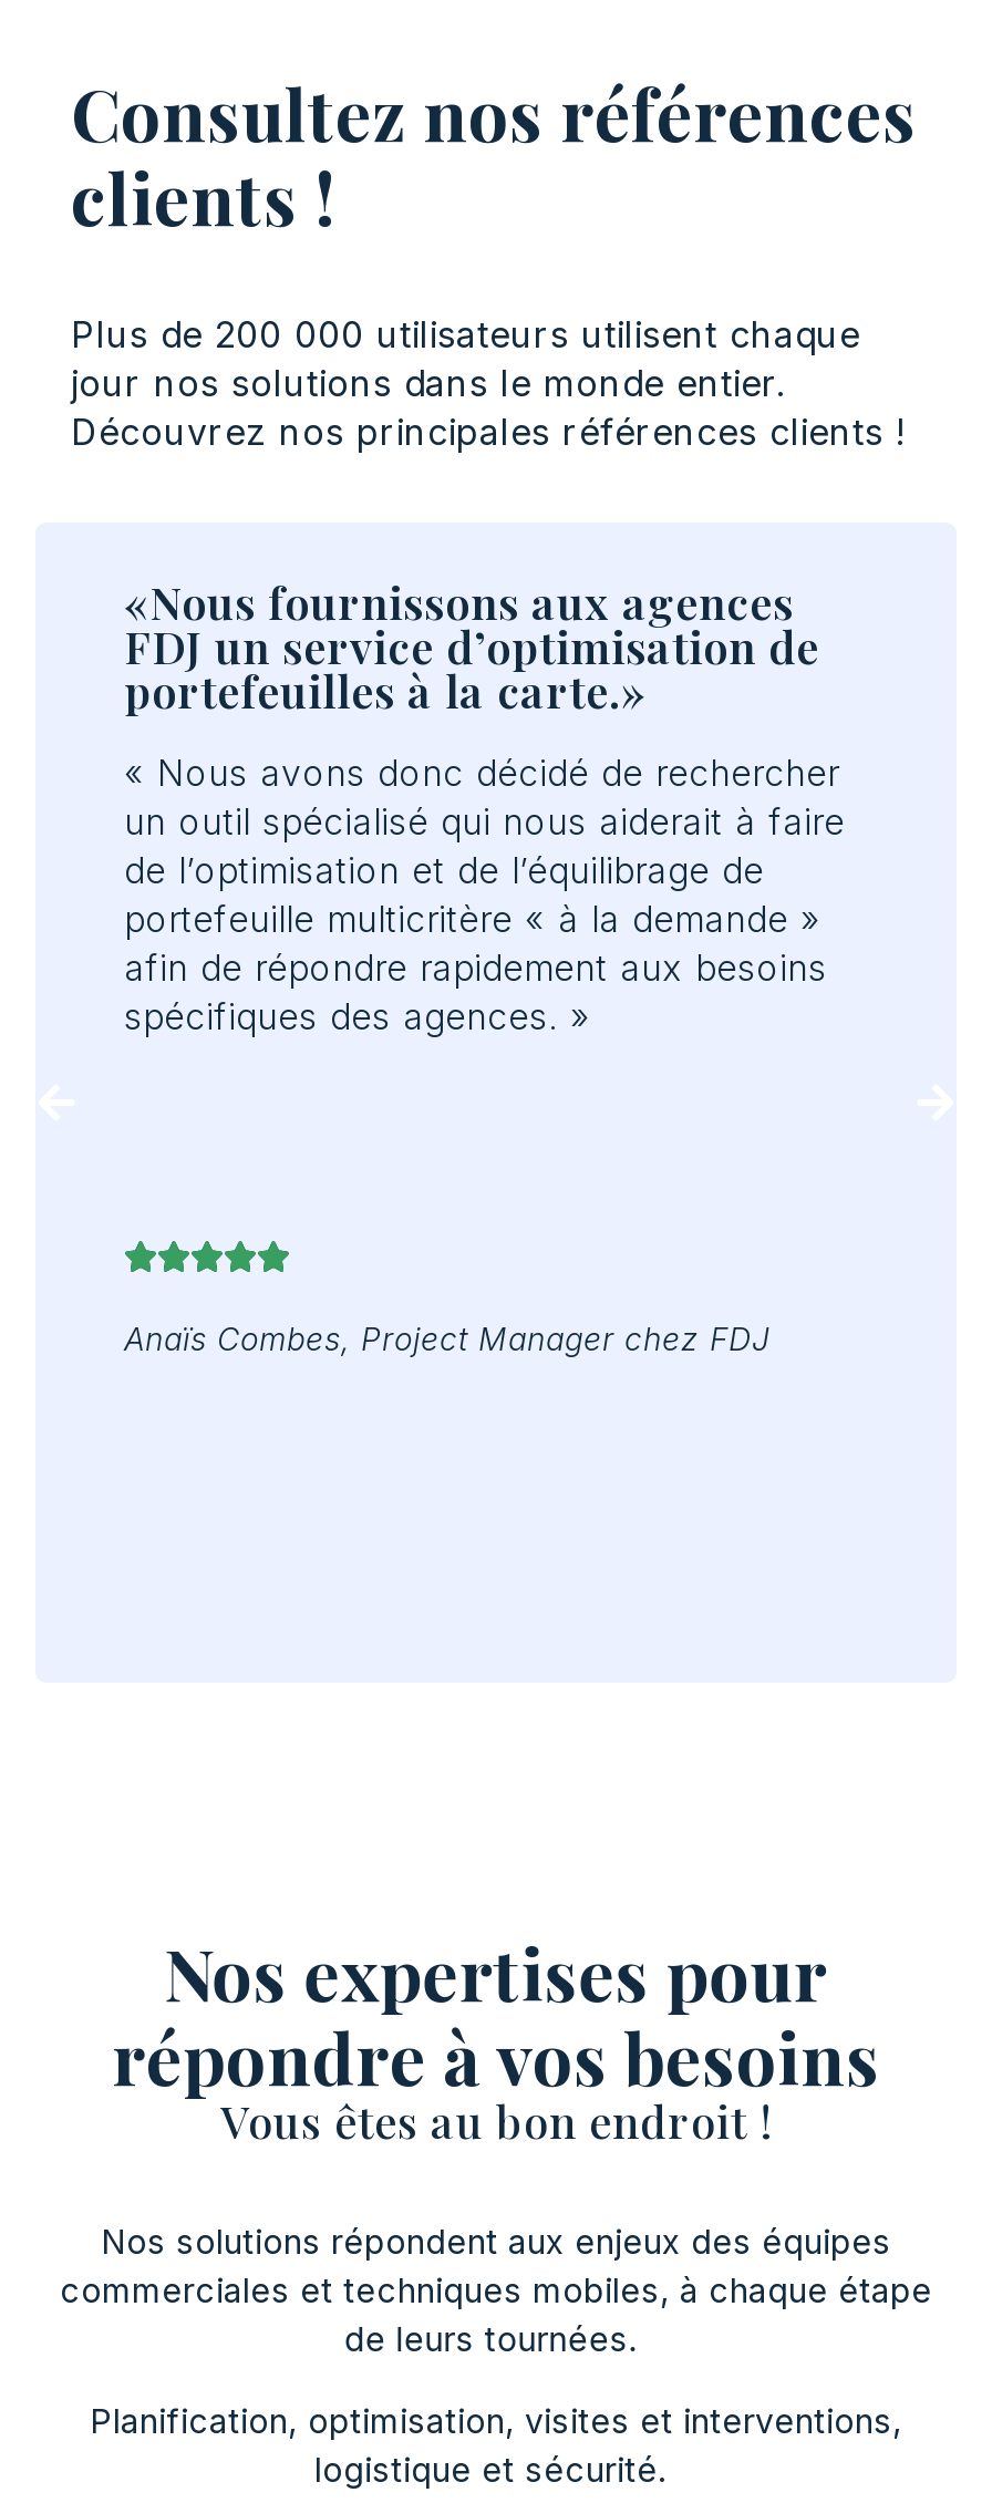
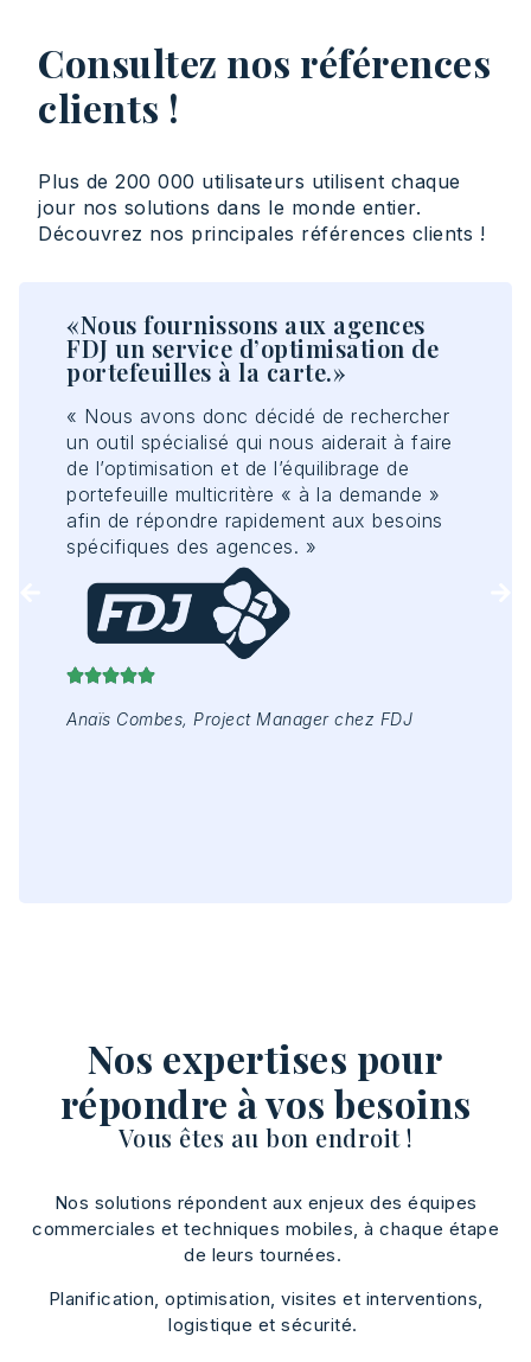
none -> [87,565,292,660] [image]

